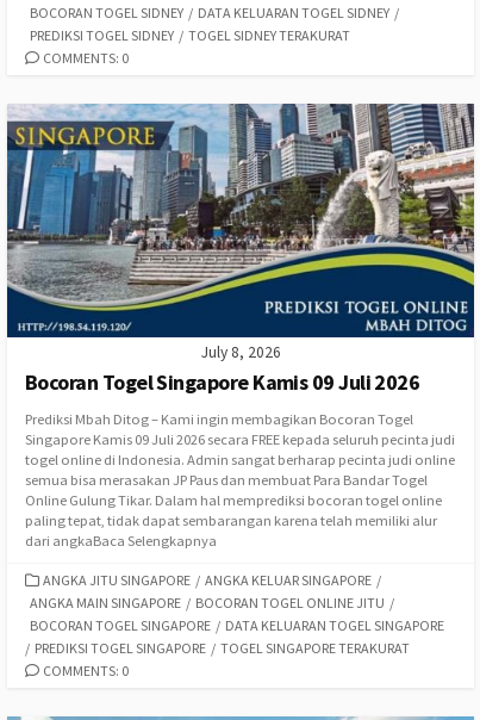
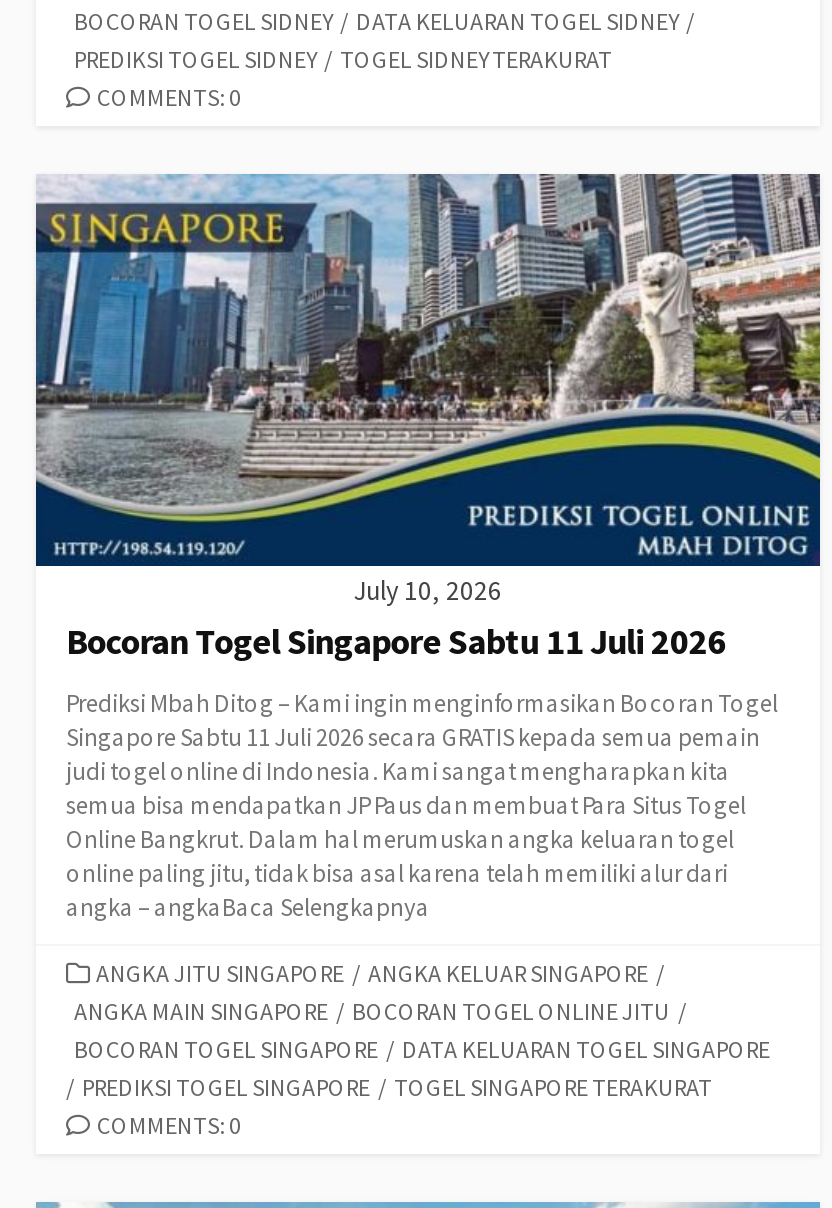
[25,342,420,395] July 8, 2026 | Bocoran Togel Singapore Kamis 09 Juli 2026 -> [66,573,727,663] July 10, 2026 | Bocoran Togel Singapore Sabtu 11 Juli 2026
[25,410,455,549] Prediksi Mbah Ditog – Kami ingin membagikan Bocoran Togel | Singapore Kamis 09 Juli 2026 secara FREE kepada seluruh pecinta judi | togel online di Indonesia. Admin sangat berharap pecinta judi online | semua bisa merasakan JP Paus dan membuat Para Bandar Togel | Online Gulung Tikar. Dalam hal memprediksi bocoran togel online | paling tepat, tidak dapat sembarangan karena telah memiliki alur | dari angkaBaca Selengkapnya -> [66,687,778,921] Prediksi Mbah Ditog – Kami ingin menginformasikan Bocoran Togel | Singapore Sabtu 11 Juli 2026 secara GRATIS kepada semua pemain | judi togel online di Indonesia. Kami sangat mengharapkan kita | semua bisa mendapatkan JP Paus dan membuat Para Situs Togel | Online Bangkrut. Dalam hal merumuskan angka keluaran togel | online paling jitu, tidak bisa asal karena telah memiliki alur dari | angka – angkaBaca Selengkapnya

